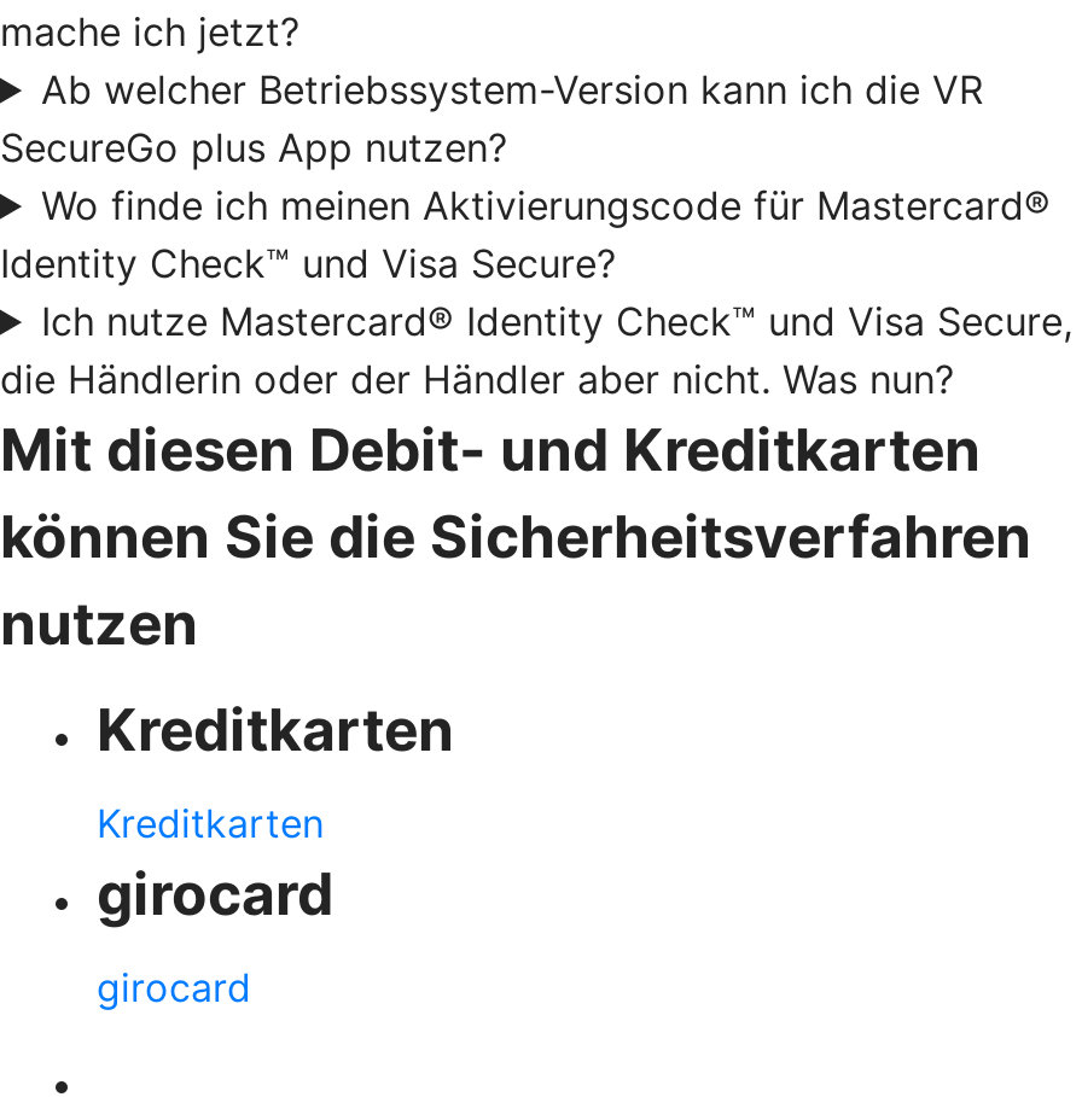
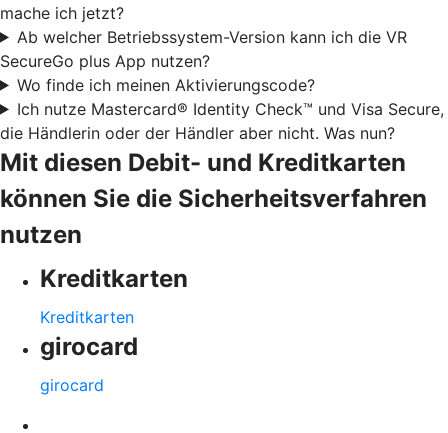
[0,180,1050,286] Wo finde ich meinen Aktivierungscode für Mastercard® | Identity Check™ und Visa Secure? -> [17,75,315,95] Wo finde ich meinen Aktivierungscode?

